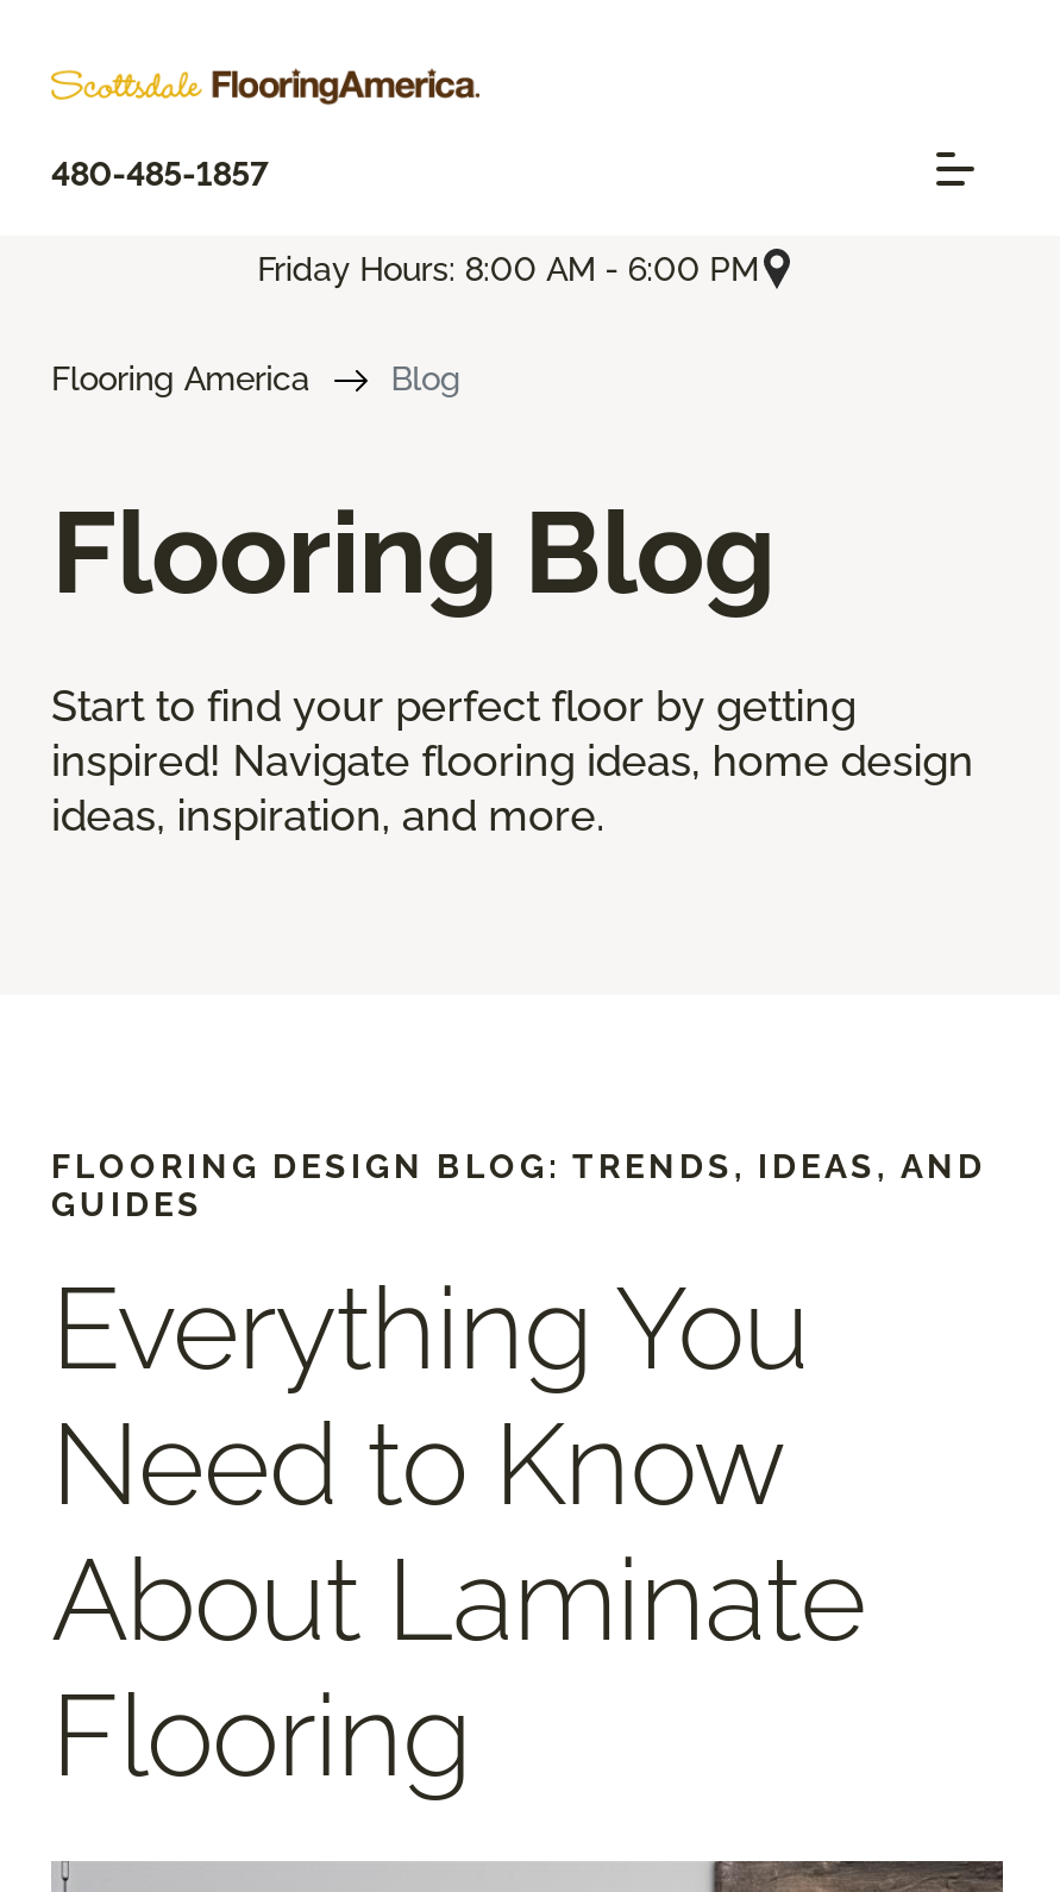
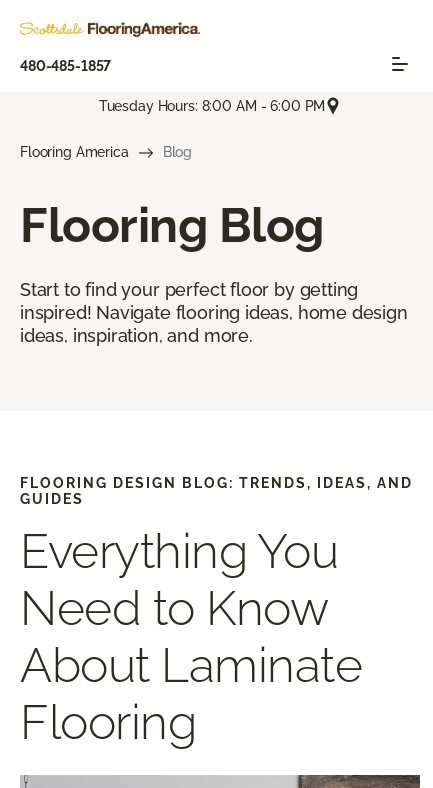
[257,249,759,287] Friday Hours: 8:00 AM - 6:00 PM -> [99,98,325,114] Tuesday Hours: 8:00 AM - 6:00 PM

